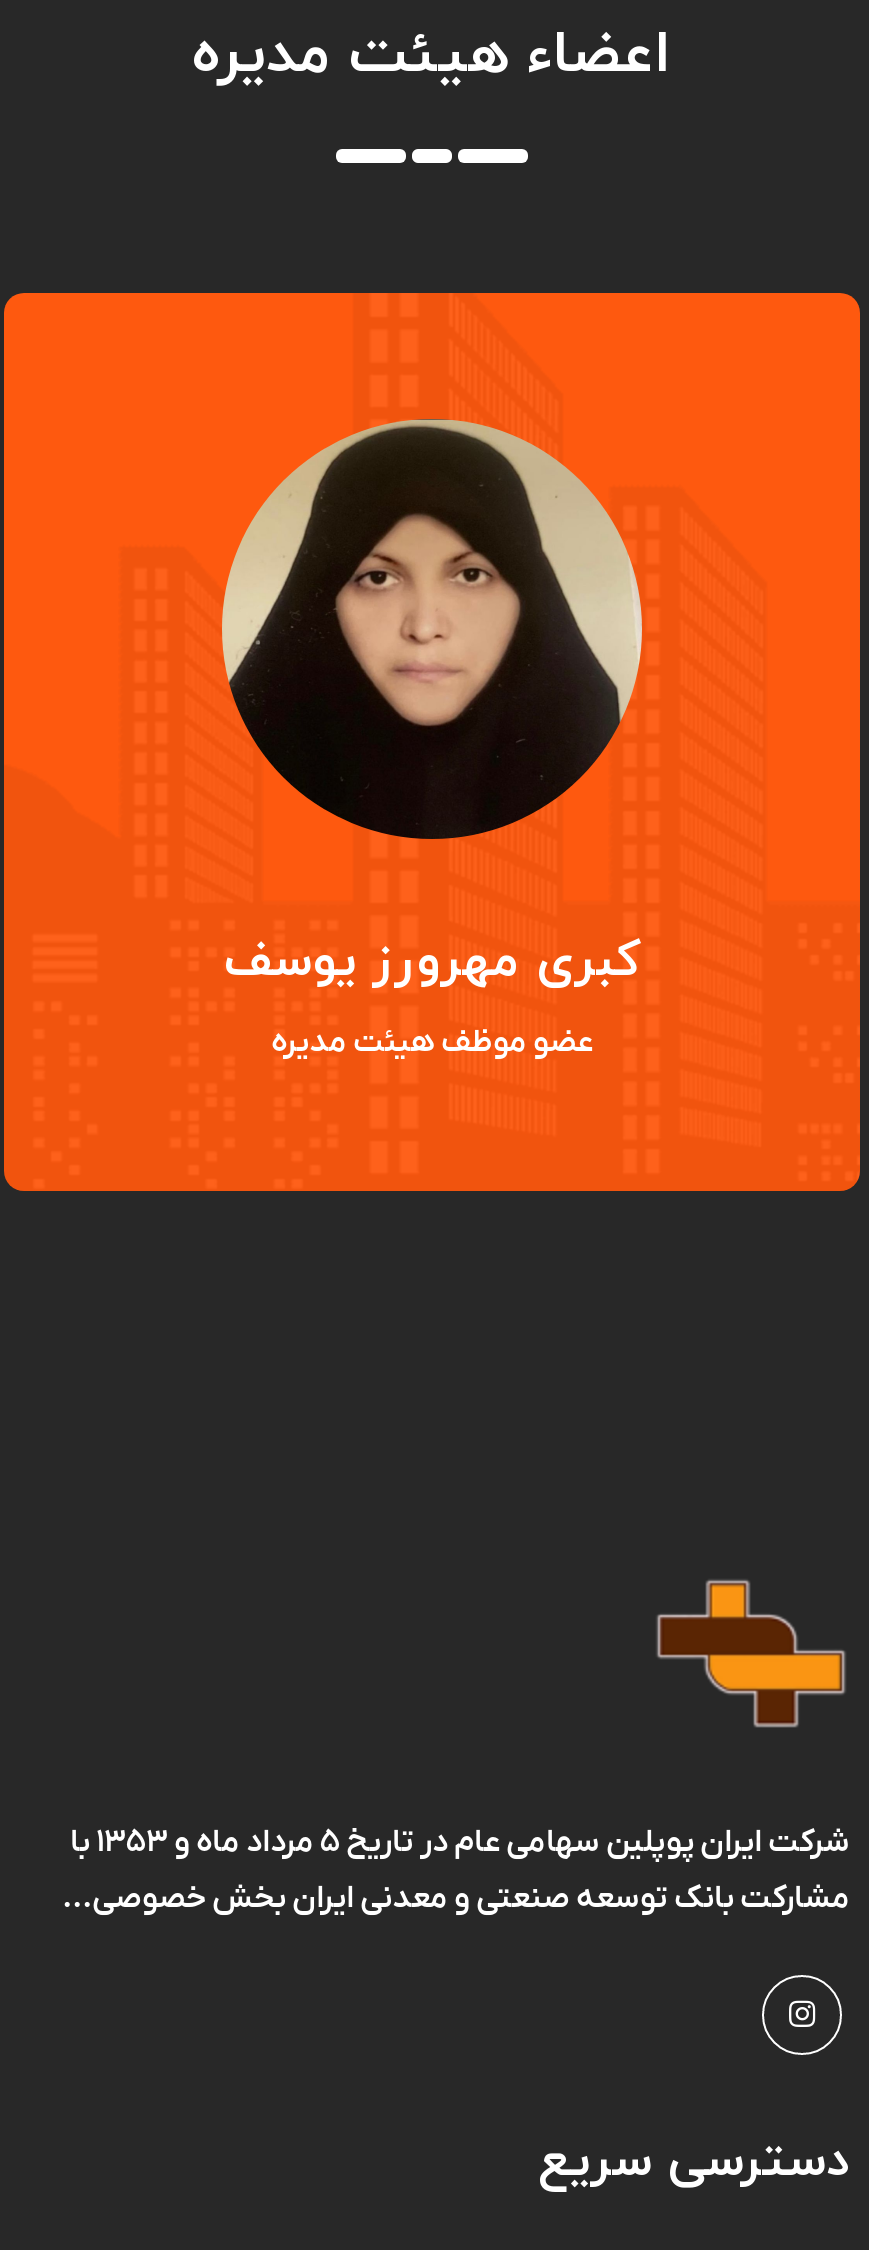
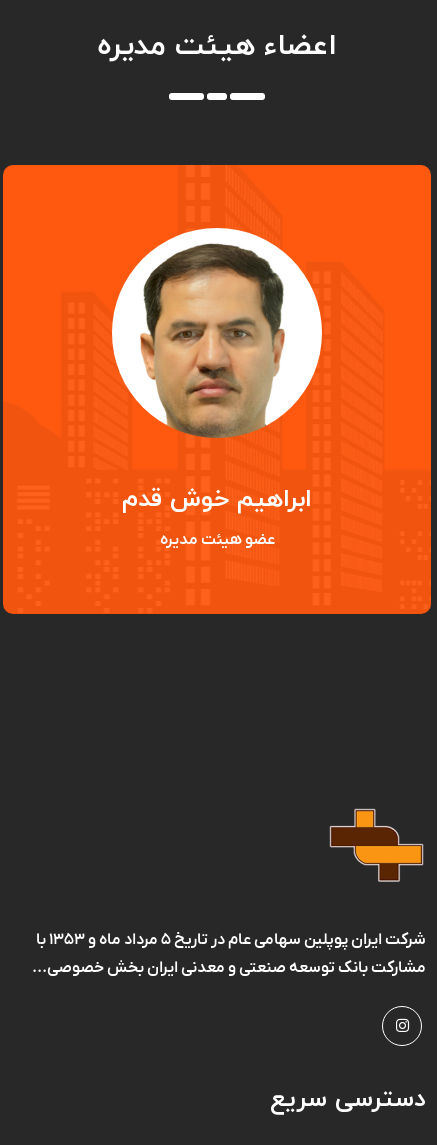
[222,419,640,841] [image] -> [113,227,321,438] [image]
[224,927,640,1063] کبری مهرورز یوسف | عضو موظف هیئت مدیره -> [122,482,312,550] ابراهیم خوش قدم | عضو هیئت مدیره

